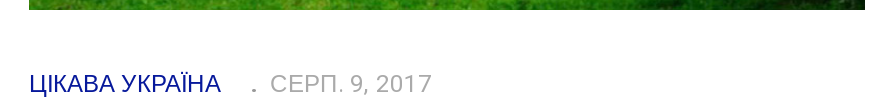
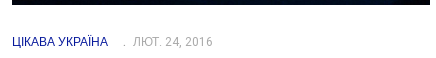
[29,65,432,101] ЦІКАВА УКРАЇНА СЕРП. 9, 2017 -> [12,33,212,51] ЦІКАВА УКРАЇНА ЛЮТ. 24, 2016

